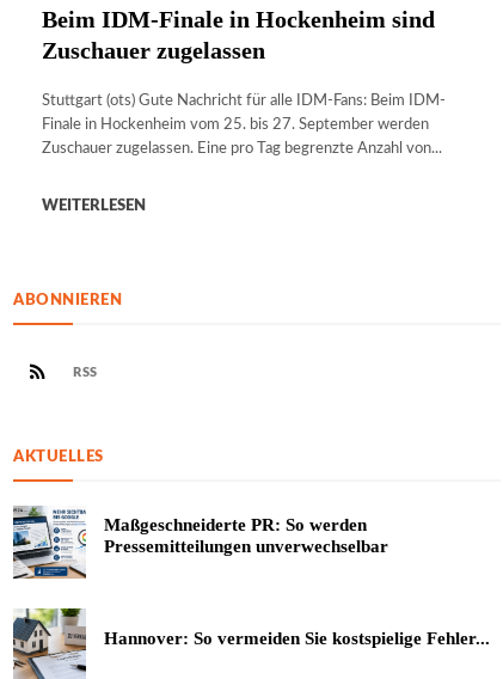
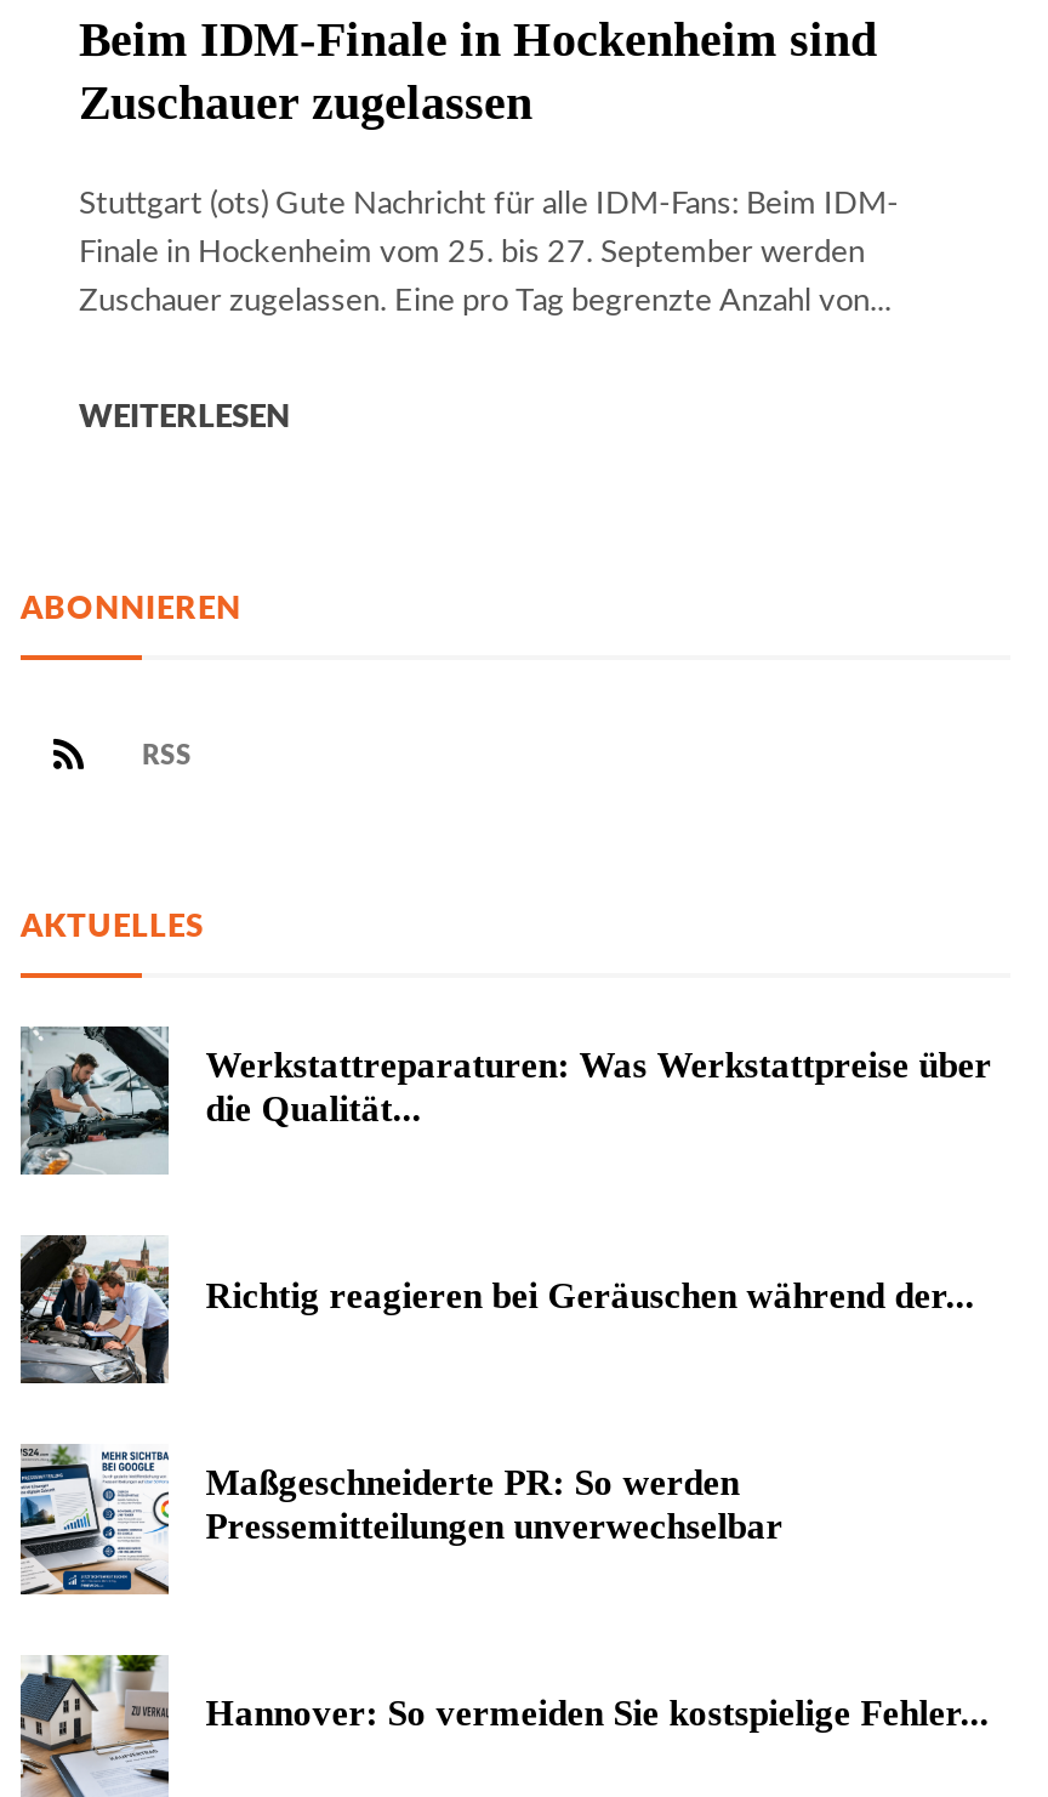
none -> [18,1022,991,1175] [image] | Werkstattreparaturen: Was Werkstattpreise über | die Qualität...
none -> [18,1233,974,1395] [image] | Richtig reagieren bei Geräuschen während der...

